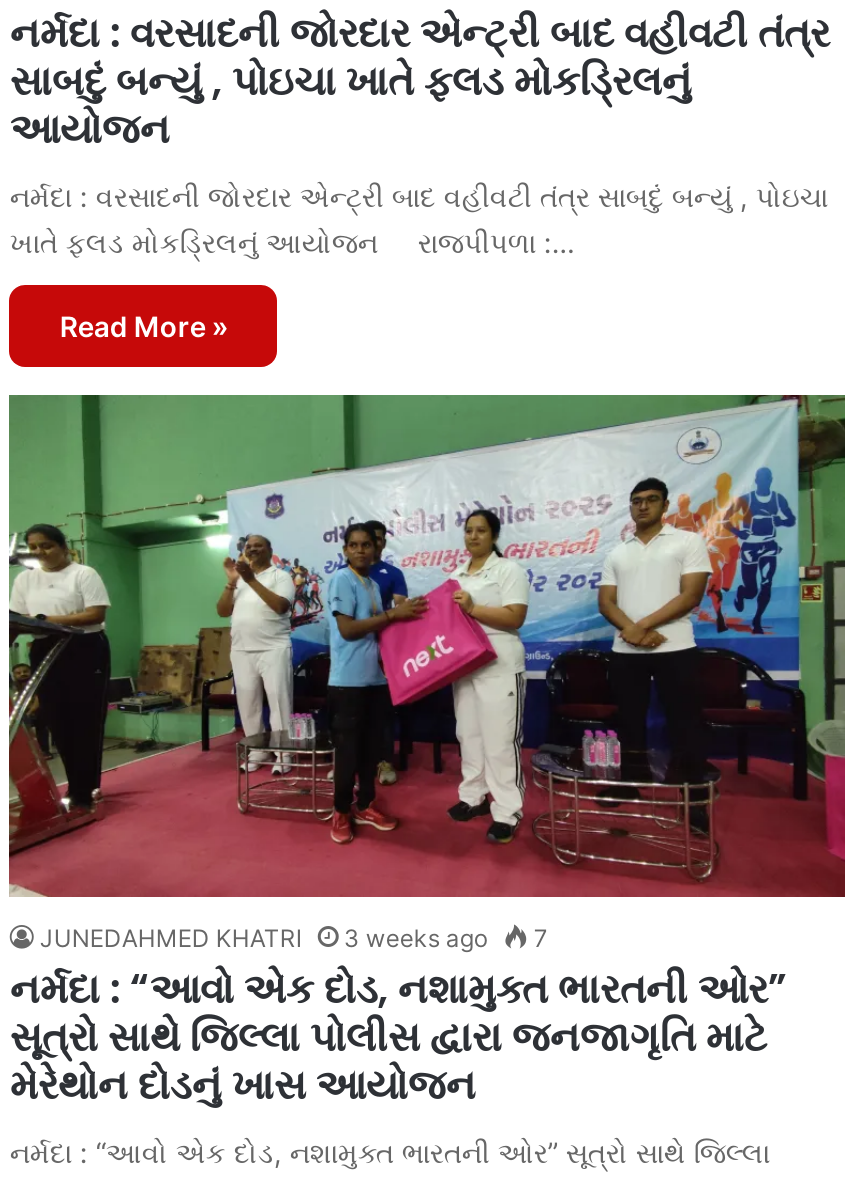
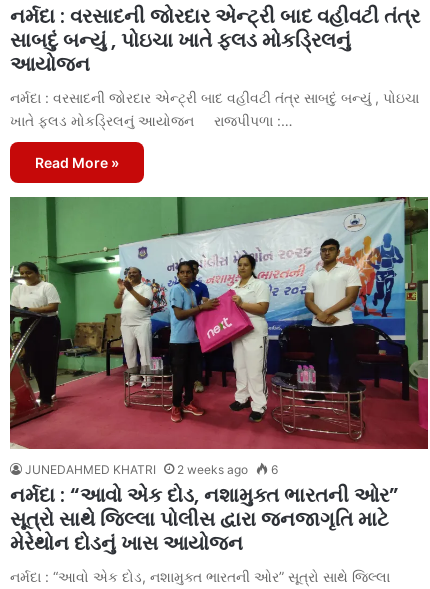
[344,924,488,954] 3 weeks ago -> [177,462,248,477] 2 weeks ago
[528,924,548,954] 7 -> [268,462,278,477] 6

